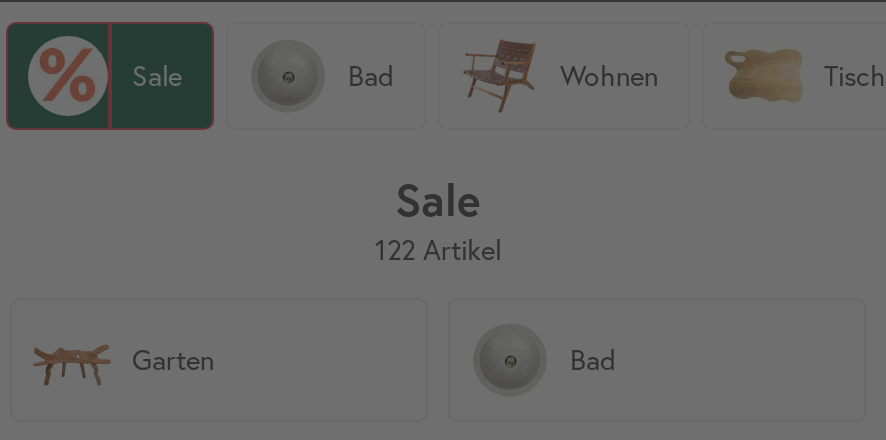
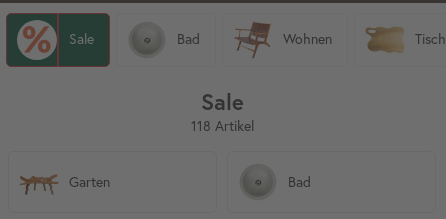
[375,229,501,267] 122 Artikel -> [190,117,253,135] 118 Artikel

